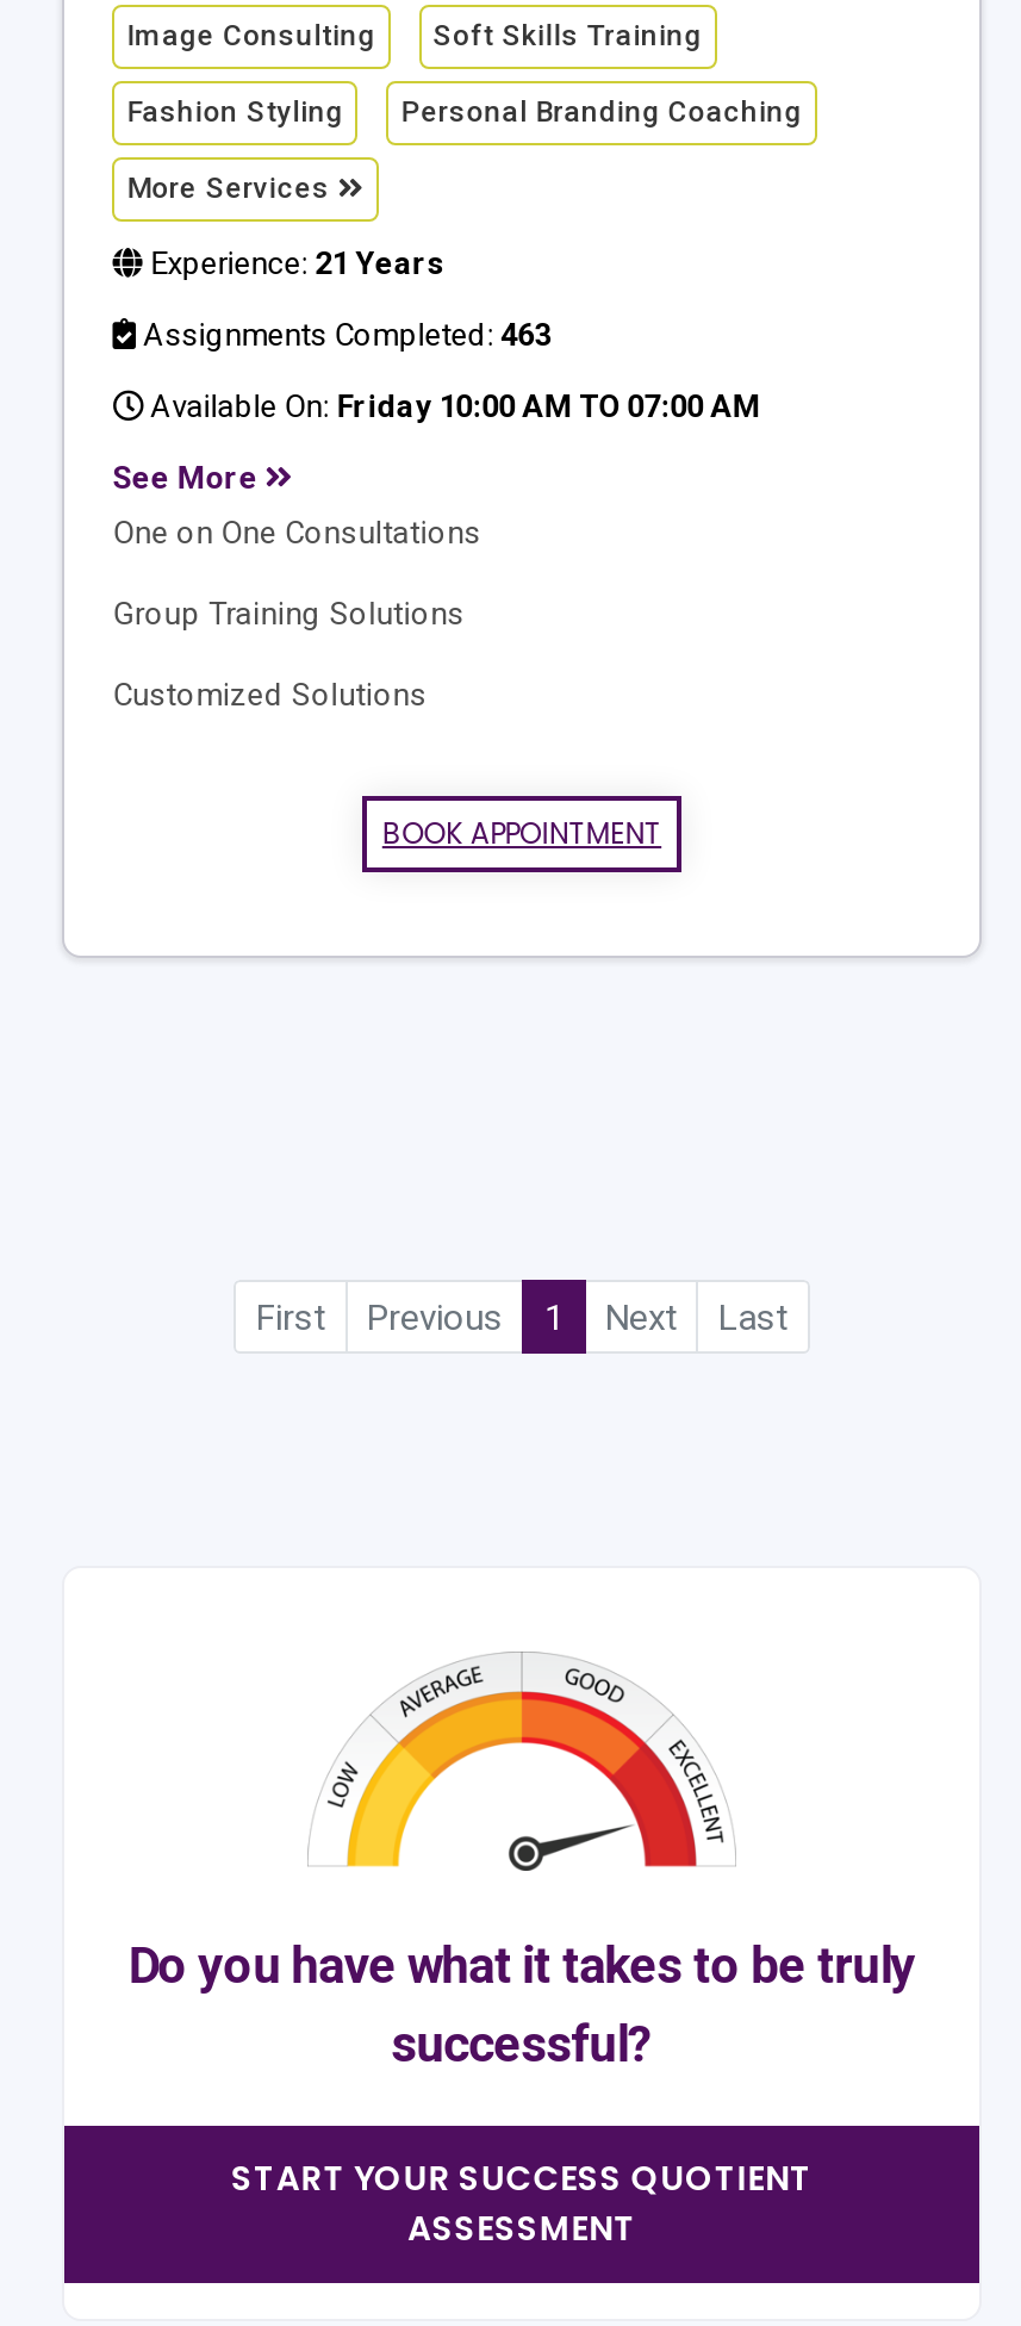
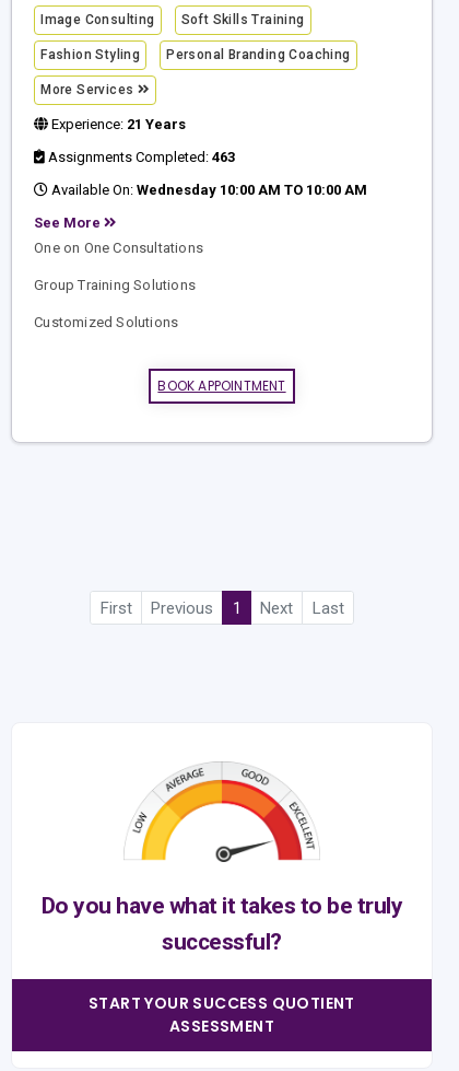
[143,389,761,425] Available On: Friday 10:00 AM TO 07:00 AM -> [48,182,367,198] Available On: Wednesday 10:00 AM TO 10:00 AM

